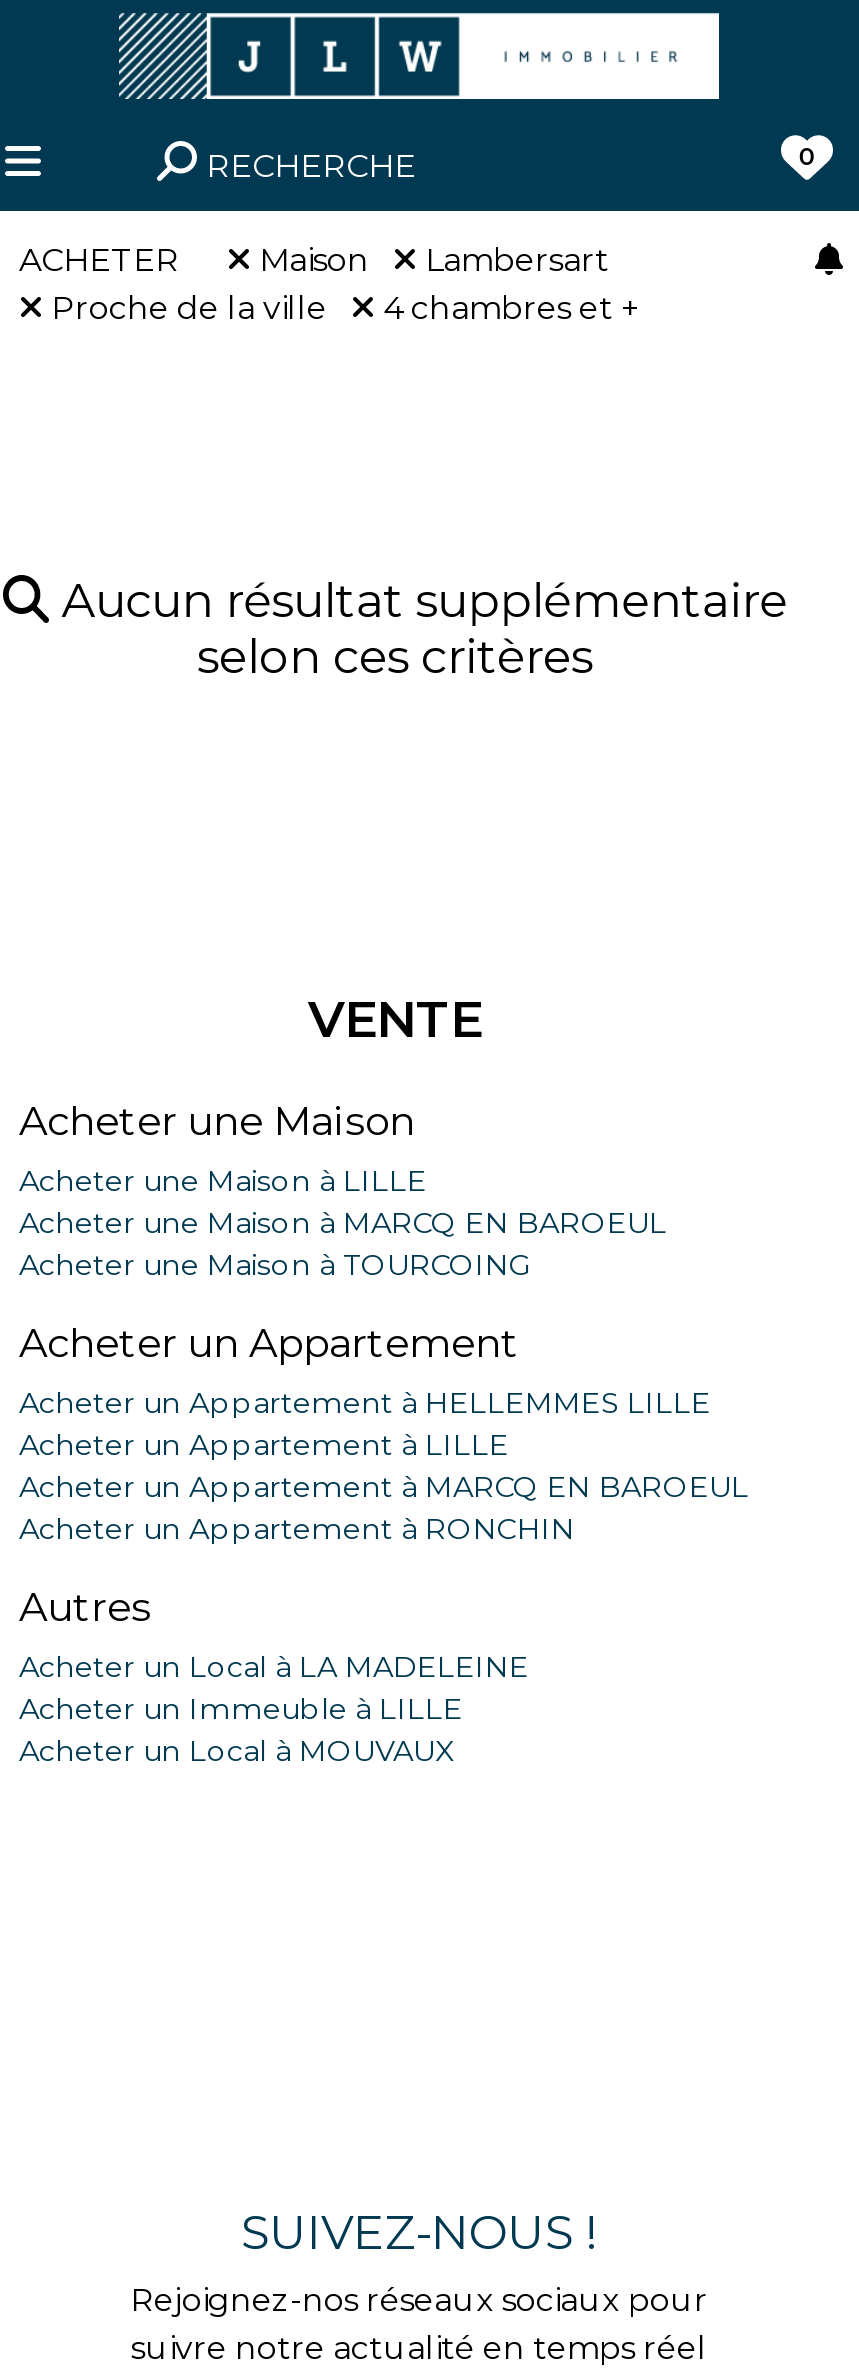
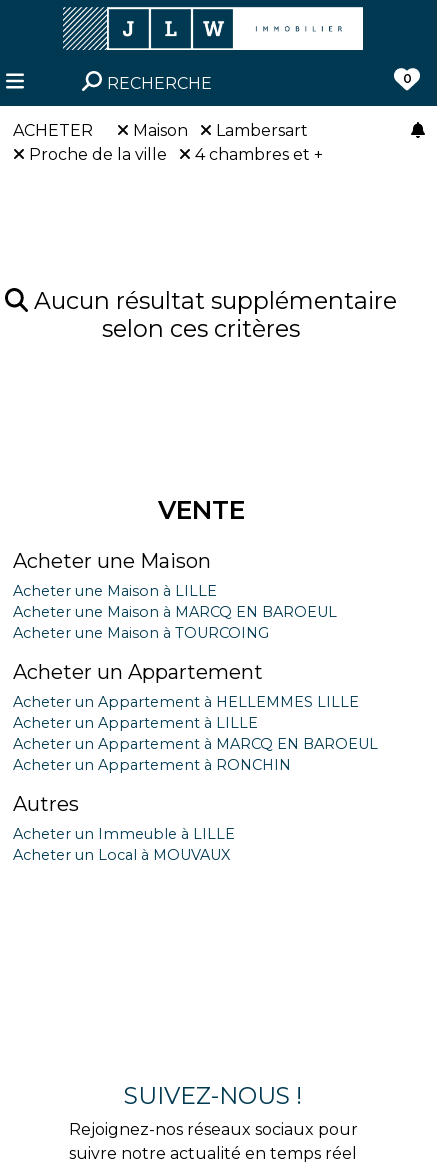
[19,1649,529,1685] Acheter un Local à LA MADELEINE -> none

